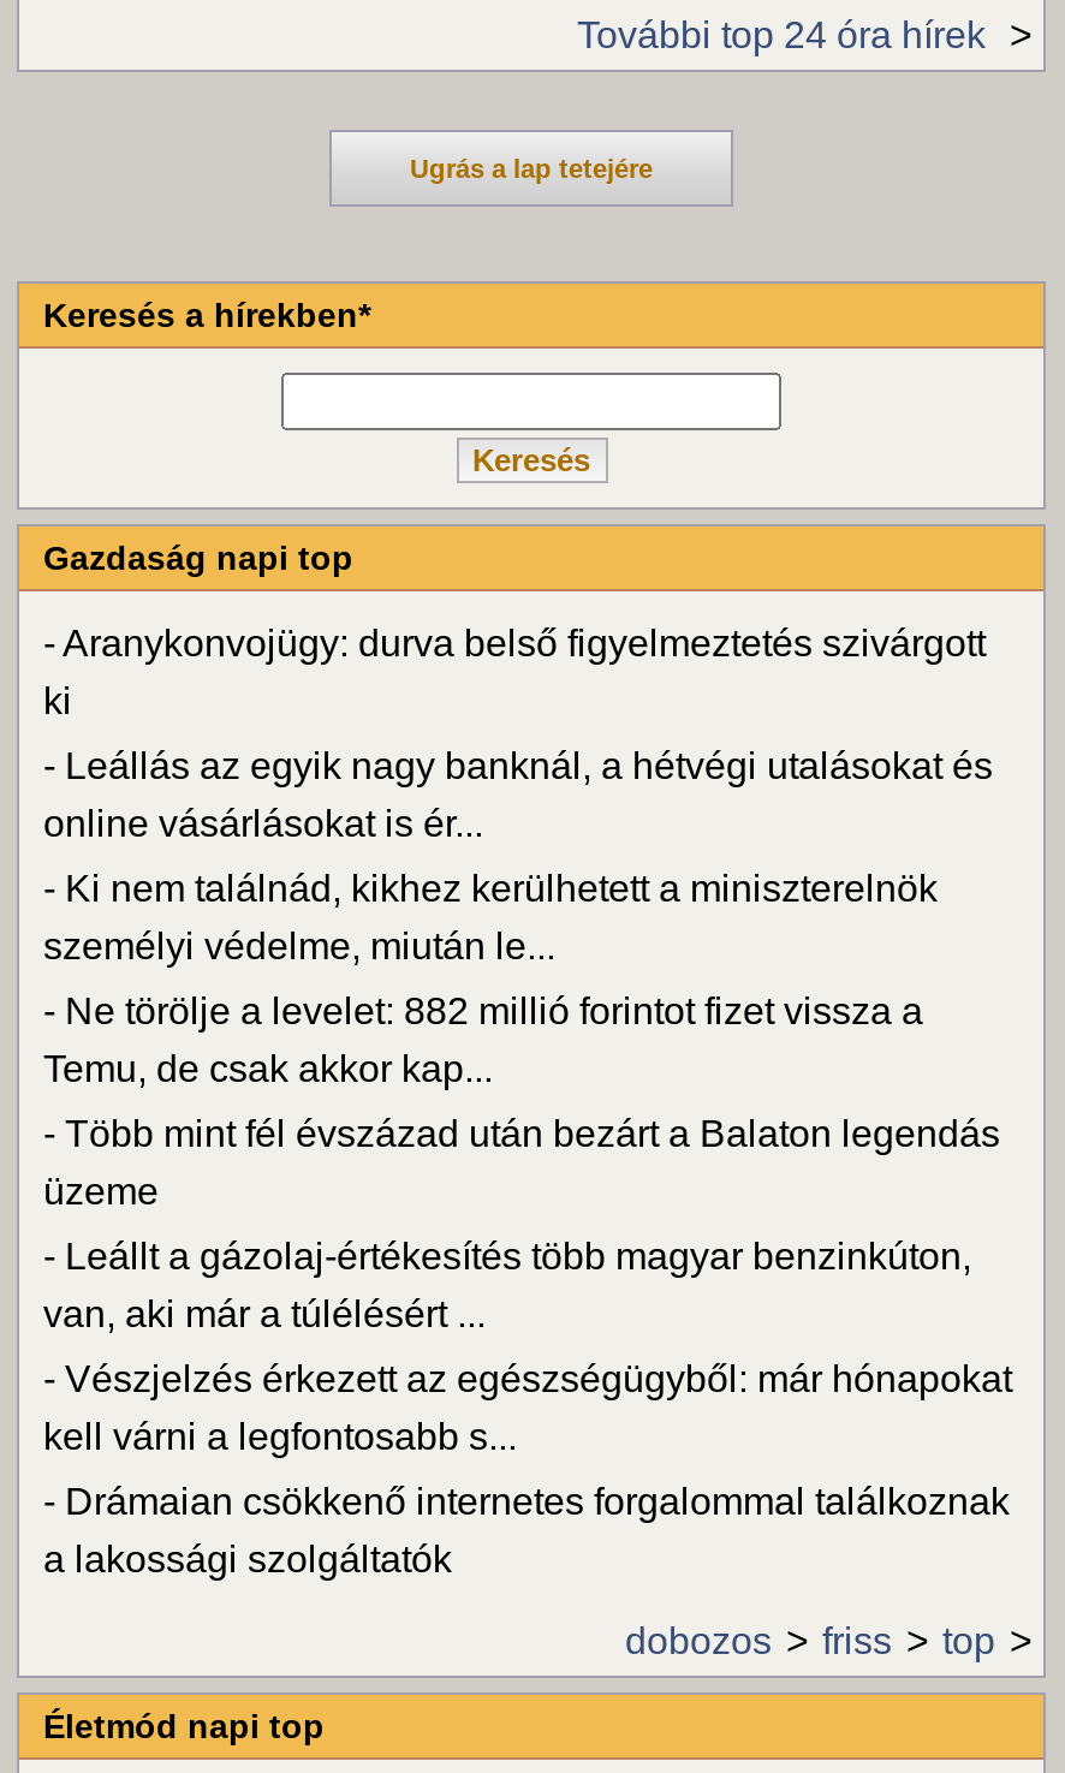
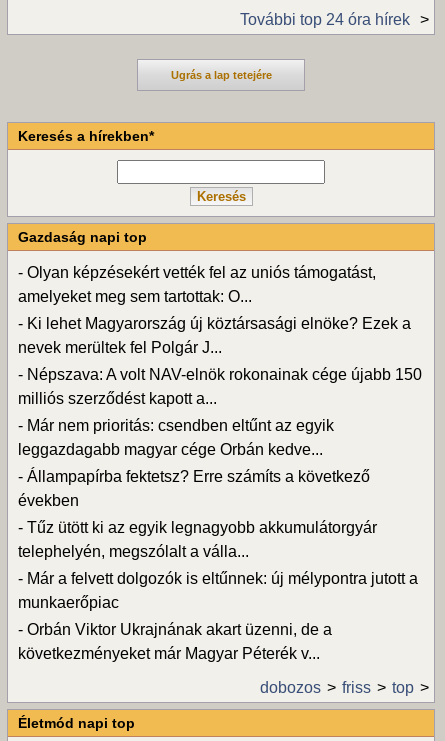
[43,623,986,721] - Aranykonvojügy: durva belső figyelmeztetés szivárgott | ki -> [18,264,376,305] - Olyan képzésekért vették fel az uniós támogatást, | amelyeket meg sem tartottak: O...
[43,745,993,844] - Leállás az egyik nagy banknál, a hétvégi utalásokat és | online vásárlásokat is ér... -> [18,315,411,356] - Ki lehet Magyarország új köztársasági elnöke? Ezek a | nevek merültek fel Polgár J...
[43,868,938,966] - Ki nem találnád, kikhez kerülhetett a miniszterelnök | személyi védelme, miután le... -> [18,366,422,407] - Népszava: A volt NAV-elnök rokonainak cége újabb 150 | milliós szerződést kapott a...
[43,990,923,1089] - Ne törölje a levelet: 882 millió forintot fizet vissza a | Temu, de csak akkor kap... -> [18,417,334,458] - Már nem prioritás: csendben eltűnt az egyik | leggazdagabb magyar cége Orbán kedve...
[43,1113,1000,1212] - Több mint fél évszázad után bezárt a Balaton legendás | üzeme -> [18,468,370,509] - Állampapírba fektetsz? Erre számíts a következő | években
[43,1236,971,1334] - Leállt a gázolaj-értékesítés több magyar benzinkúton, | van, aki már a túlélésért ... -> [18,519,377,560] - Tűz ütött ki az egyik legnagyobb akkumulátorgyár | telephelyén, megszólalt a válla...
[43,1358,1012,1457] - Vészjelzés érkezett az egészségügyből: már hónapokat | kell várni a legfontosabb s... -> [18,570,418,611] - Már a felvett dolgozók is eltűnnek: új mélypontra jutott a | munkaerőpiac
[43,1481,1010,1579] - Drámaian csökkenő internetes forgalommal találkoznak | a lakossági szolgáltatók -> [18,621,332,662] - Orbán Viktor Ukrajnának akart üzenni, de a | következményeket már Magyar Péterék v...

